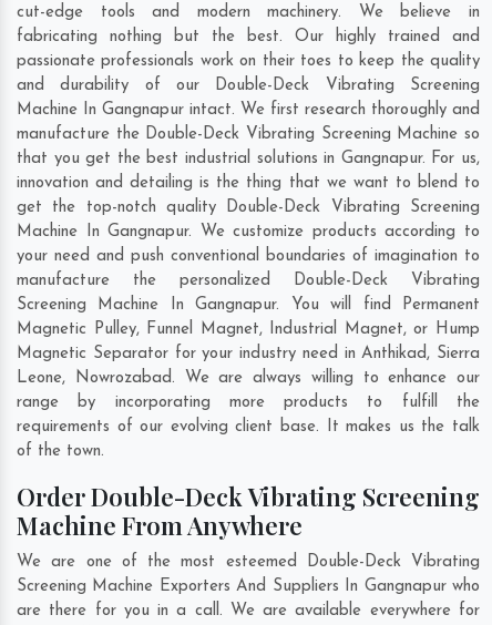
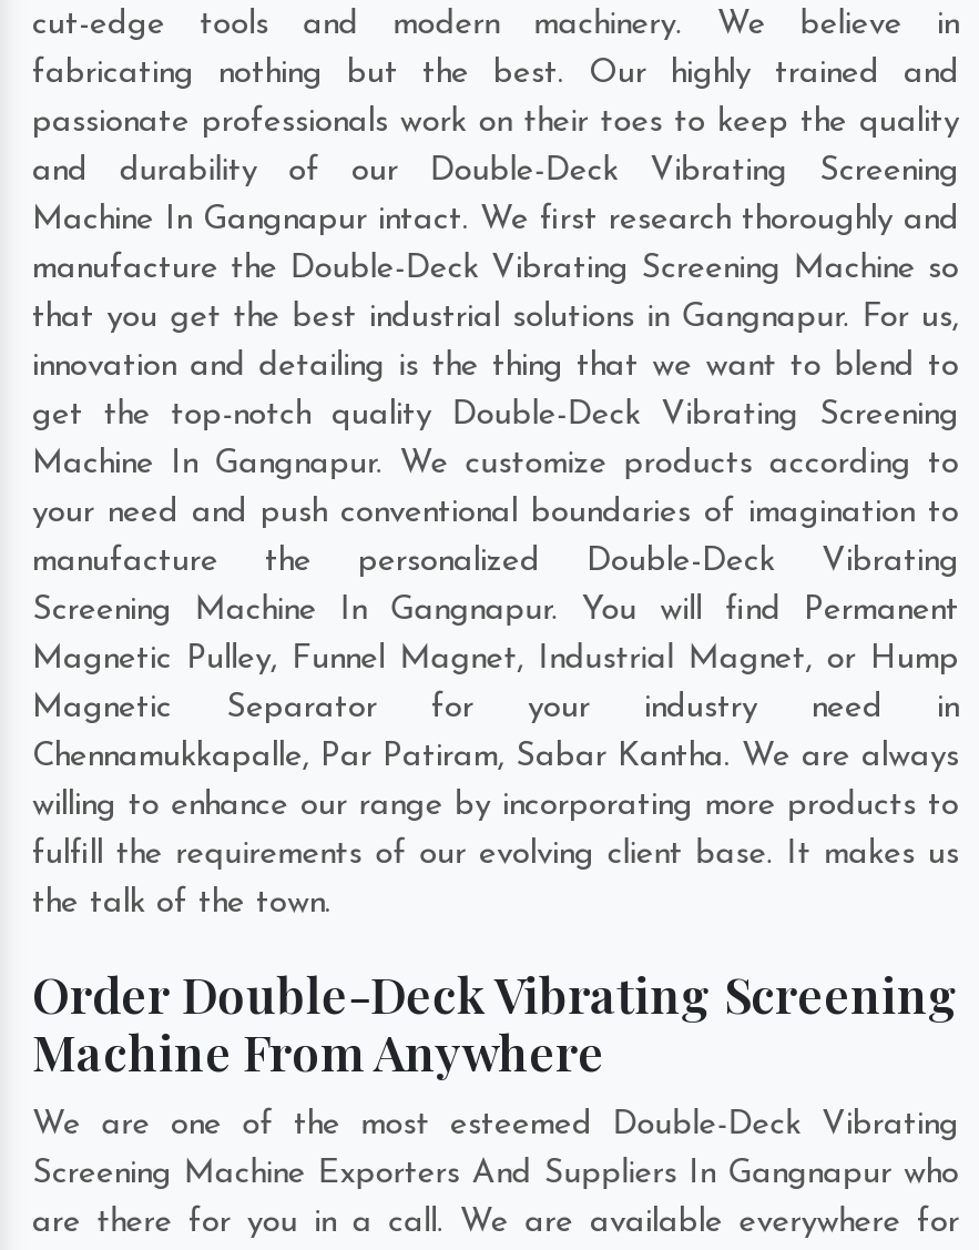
[17,346,480,363] Magnetic Separator for your industry need in Anthikad, Sierra -> [32,693,959,726] Magnetic Separator for your industry need in
[17,370,480,387] Leone, Nowrozabad. We are always willing to enhance our -> [32,742,959,775] Chennamukkapalle, Par Patiram, Sabar Kantha. We are always
[17,395,480,411] range by incorporating more products to fulfill the -> [32,790,959,824] willing to enhance our range by incorporating more products to
[17,419,480,436] requirements of our evolving client base. It makes us the talk -> [32,839,959,872] fulfill the requirements of our evolving client base. It makes us
[17,444,104,460] of the town. -> [32,888,332,921] the talk of the town.

